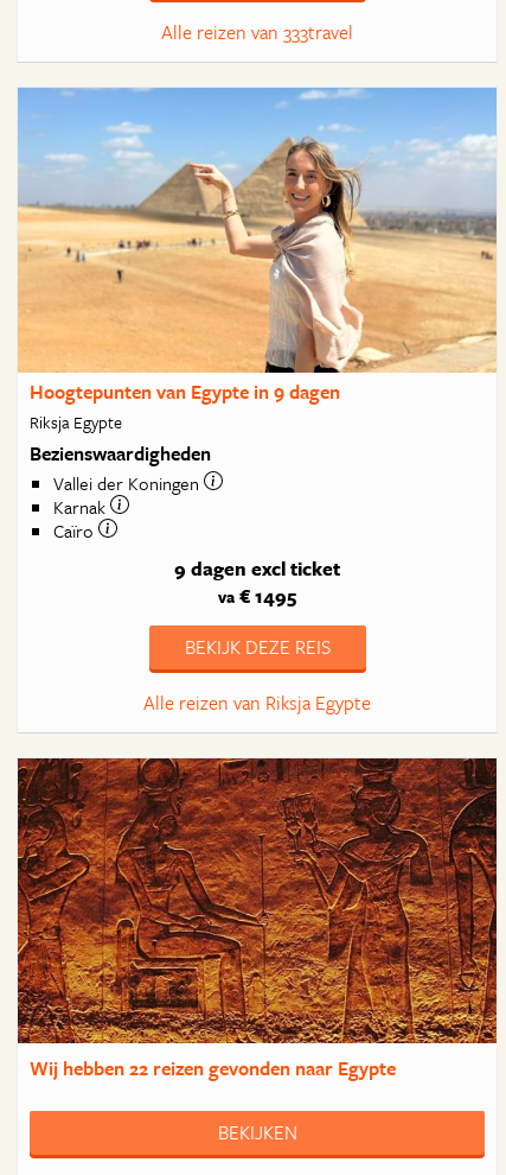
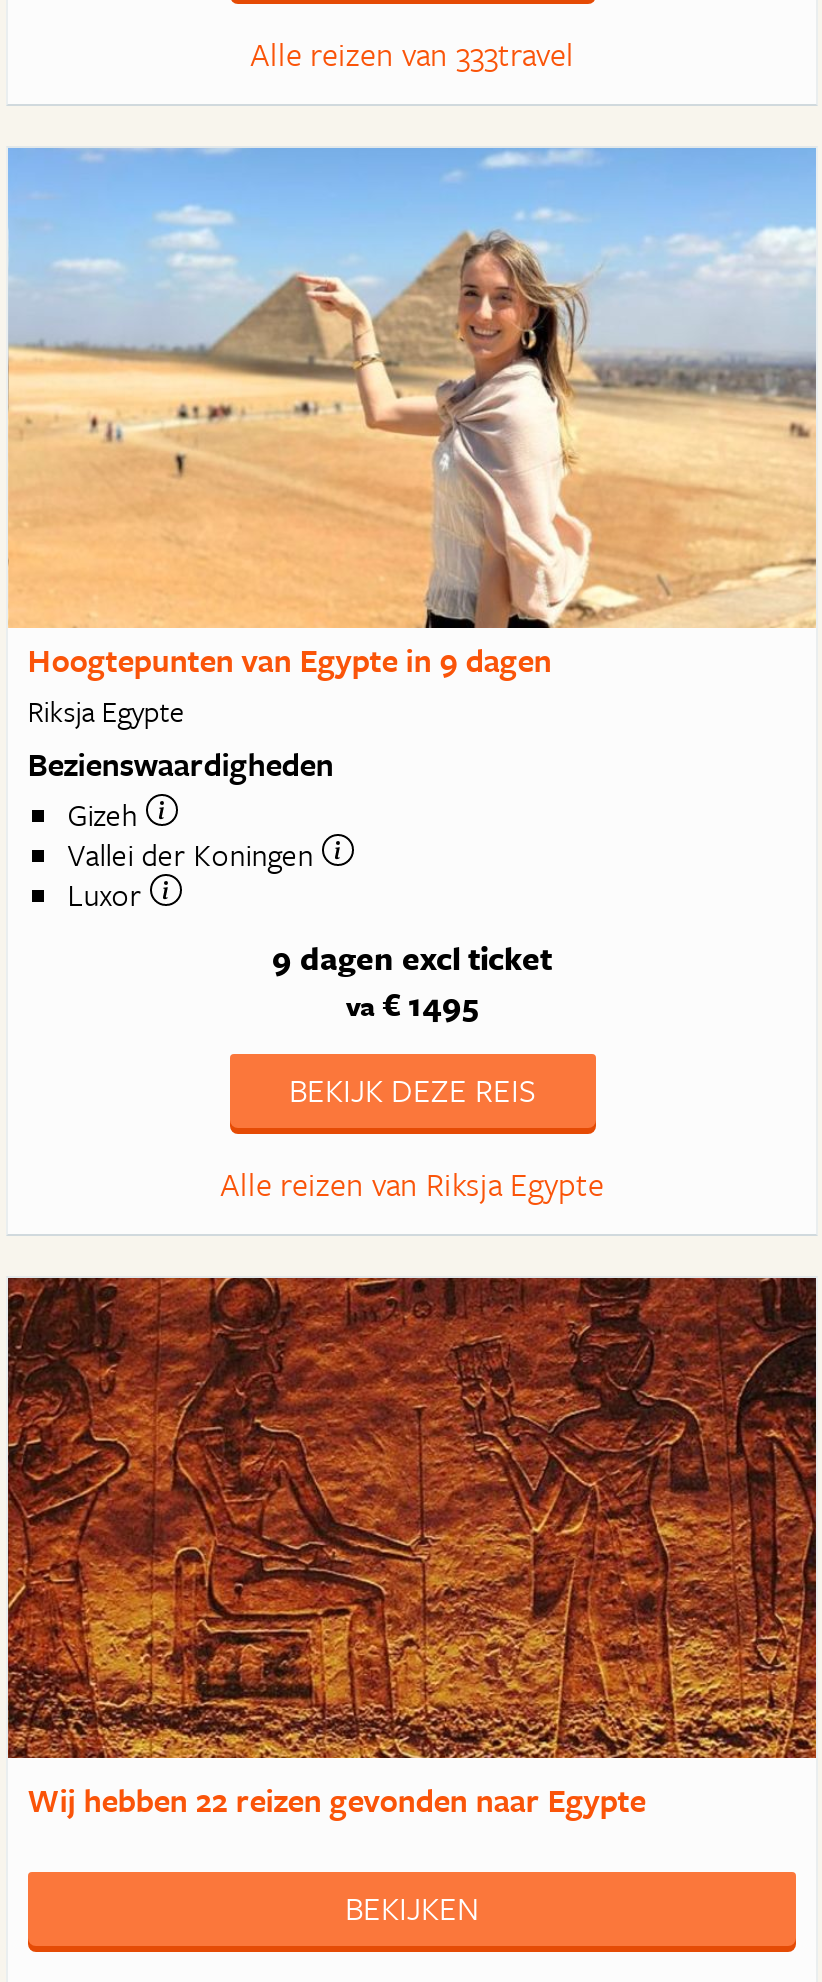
none -> [68,793,146,837] Gizeh
moved [53,470,204,497] -> [68,833,322,877]: Vallei der Koningen
[53,494,110,544] Karnak | Caïro -> [68,873,150,917] Luxor

